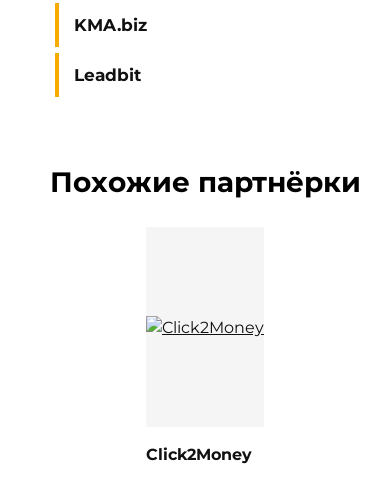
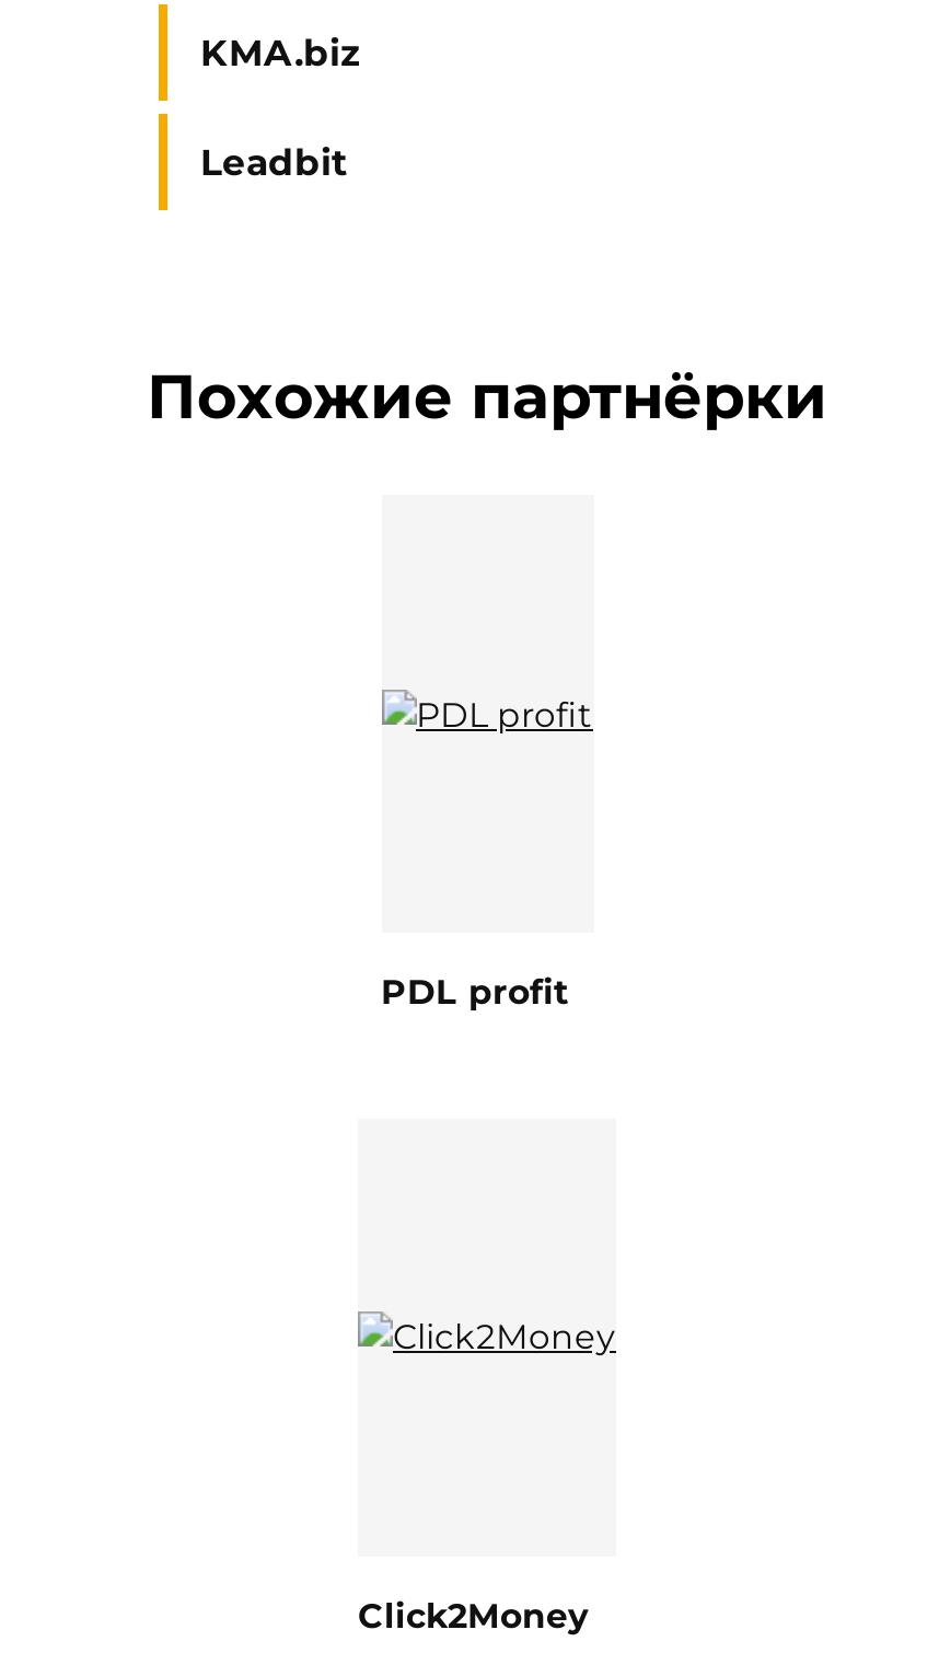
none -> [381,971,569,1013] PDL profit

